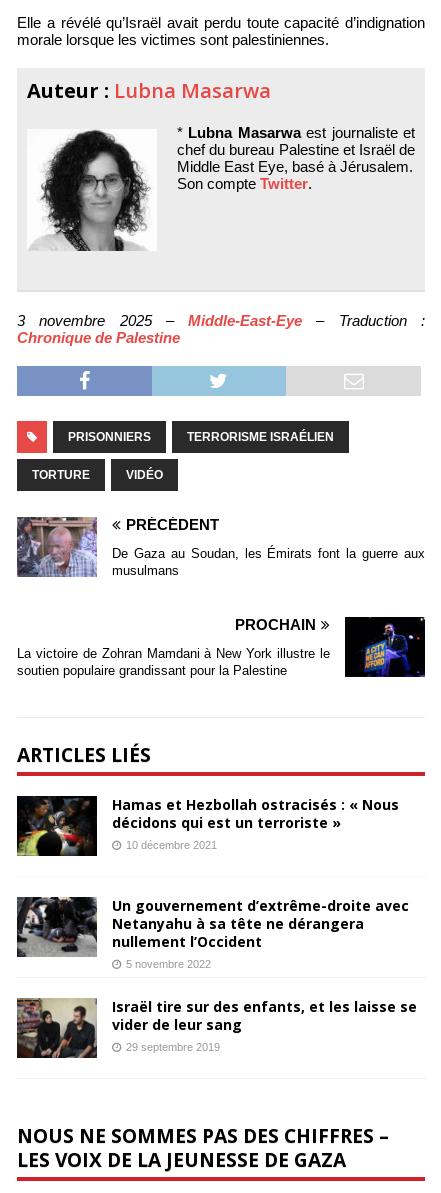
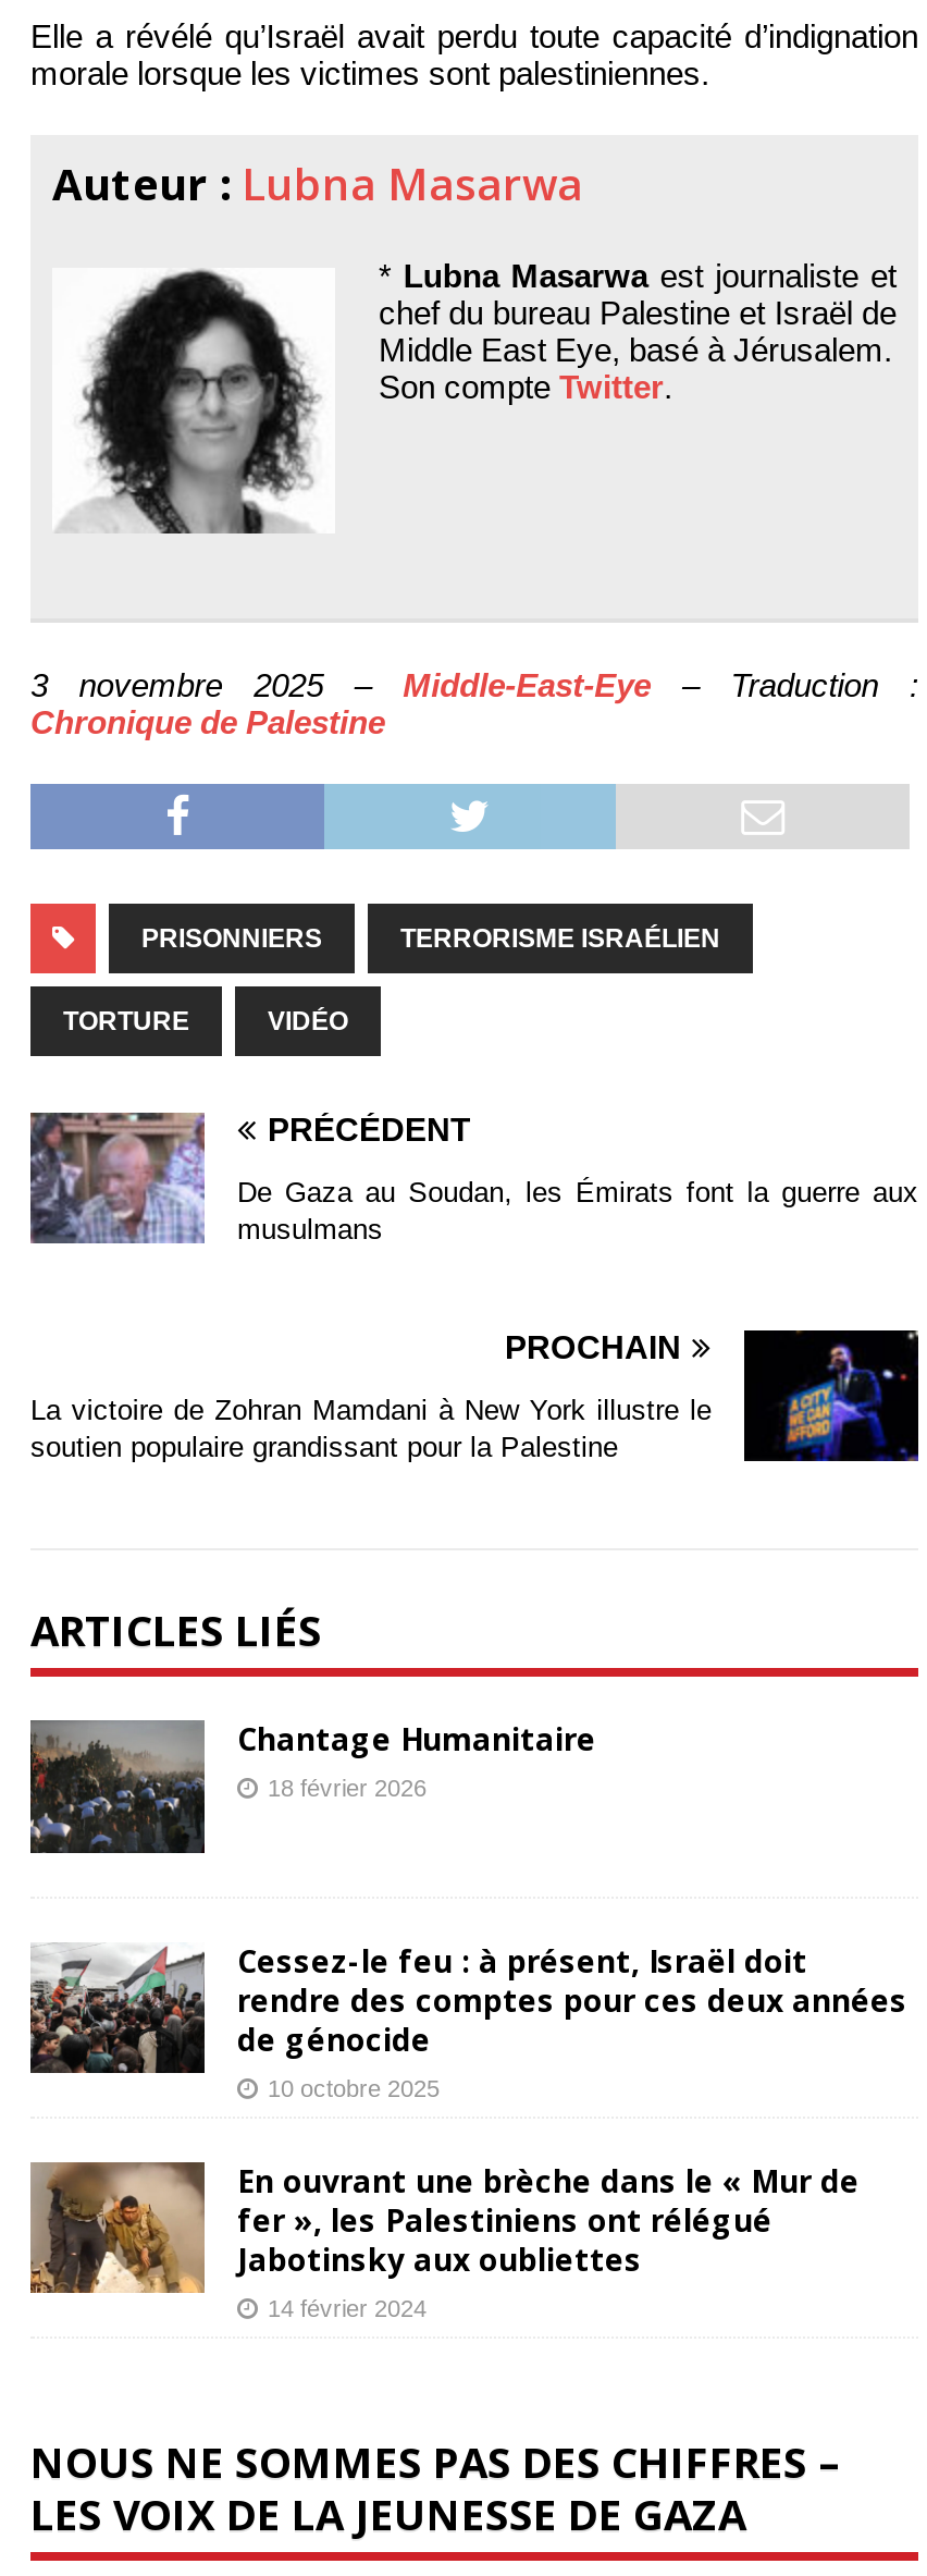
[17,794,399,857] [image] | Hamas et Hezbollah ostracisés : « Nous | décidons qui est un terroriste » | 10 décembre 2021 -> [28,1719,596,1855] [image] | Chantage Humanitaire | 18 février 2026
[16,896,409,970] [image] | Un gouvernement d’extrême-droite avec | Netanyahu à sa tête ne dérangera | nullement l’Occident | 5 novembre 2022 -> [28,1939,907,2100] [image] | Cessez-le feu : à présent, Israël doit | rendre des comptes pour ces deux années | de génocide | 10 octobre 2025
[16,997,417,1059] [image] | Israël tire sur des enfants, et les laisse se | vider de leur sang | 29 septembre 2019 -> [28,2159,860,2321] [image] | En ouvrant une brèche dans le « Mur de | fer », les Palestiniens ont rélégué | Jabotinsky aux oubliettes | 14 février 2024

